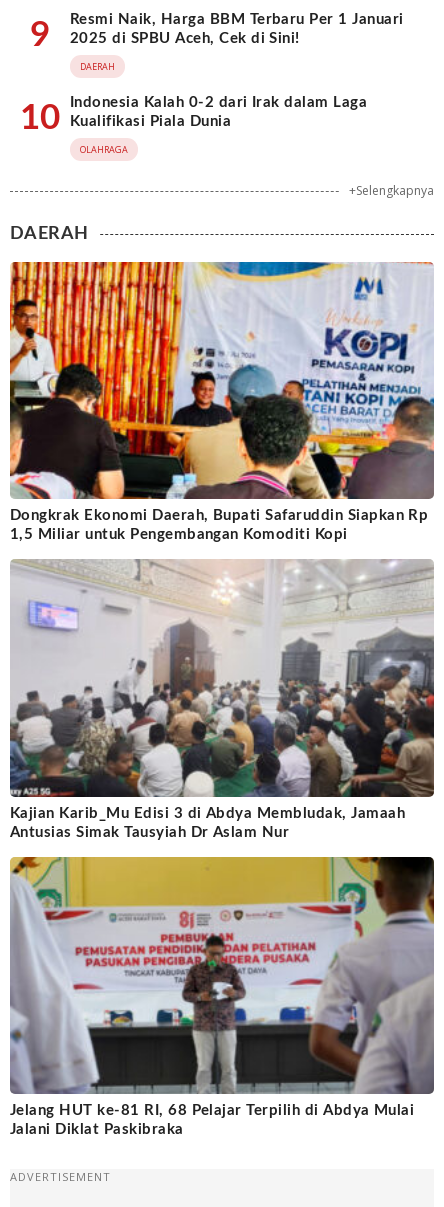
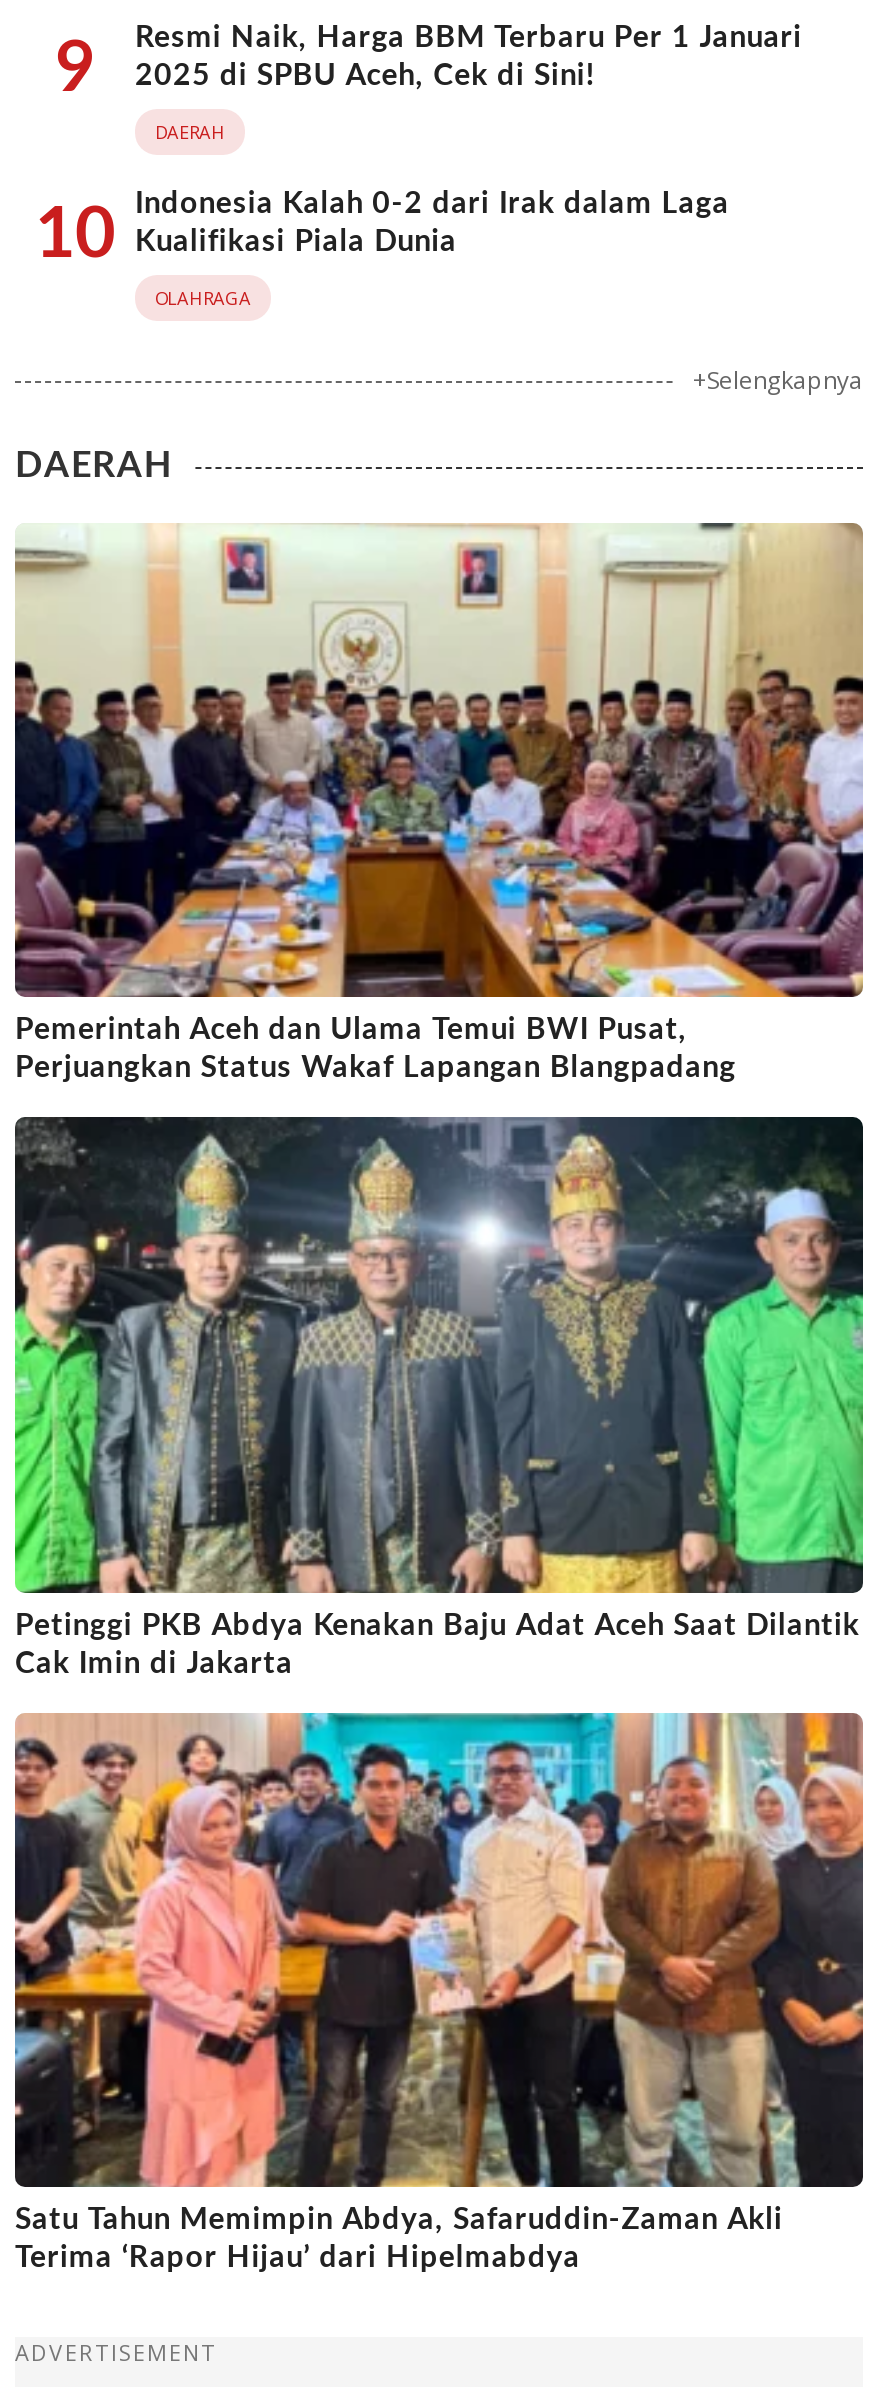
[9,261,435,542] [image] | Dongkrak Ekonomi Daerah, Bupati Safaruddin Siapkan Rp | 1,5 Miliar untuk Pengembangan Komoditi Kopi -> [13,521,865,1084] [image] | Pemerintah Aceh dan Ulama Temui BWI Pusat, | Perjuangkan Status Wakaf Lapangan Blangpadang
[9,559,435,840] [image] | Kajian Karib_Mu Edisi 3 di Abdya Membludak, Jamaah | Antusias Simak Tausyiah Dr Aslam Nur -> [13,1115,865,1679] [image] | Petinggi PKB Abdya Kenakan Baju Adat Aceh Saat Dilantik | Cak Imin di Jakarta
[9,856,435,1137] [image] | Jelang HUT ke-81 RI, 68 Pelajar Terpilih di Abdya Mulai | Jalani Diklat Paskibraka -> [13,1711,865,2274] [image] | Satu Tahun Memimpin Abdya, Safaruddin-Zaman Akli | Terima ‘Rapor Hijau’ dari Hipelmabdya

